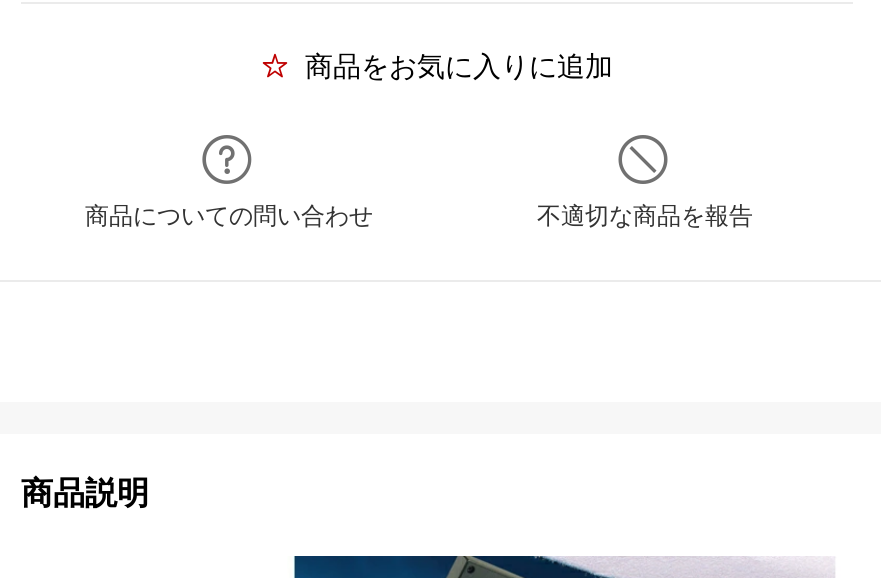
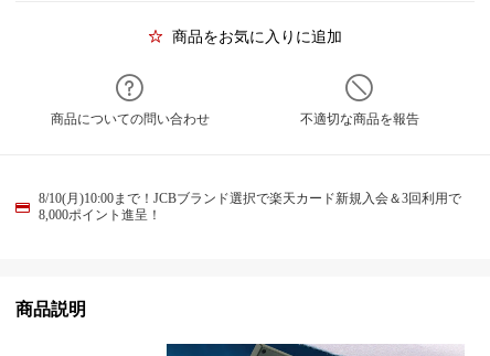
none -> [39,191,461,223] 8/10(月)10:00まで！JCBブランド選択で楽天カード新規入会＆3回利用で | 8,000ポイント進呈！

